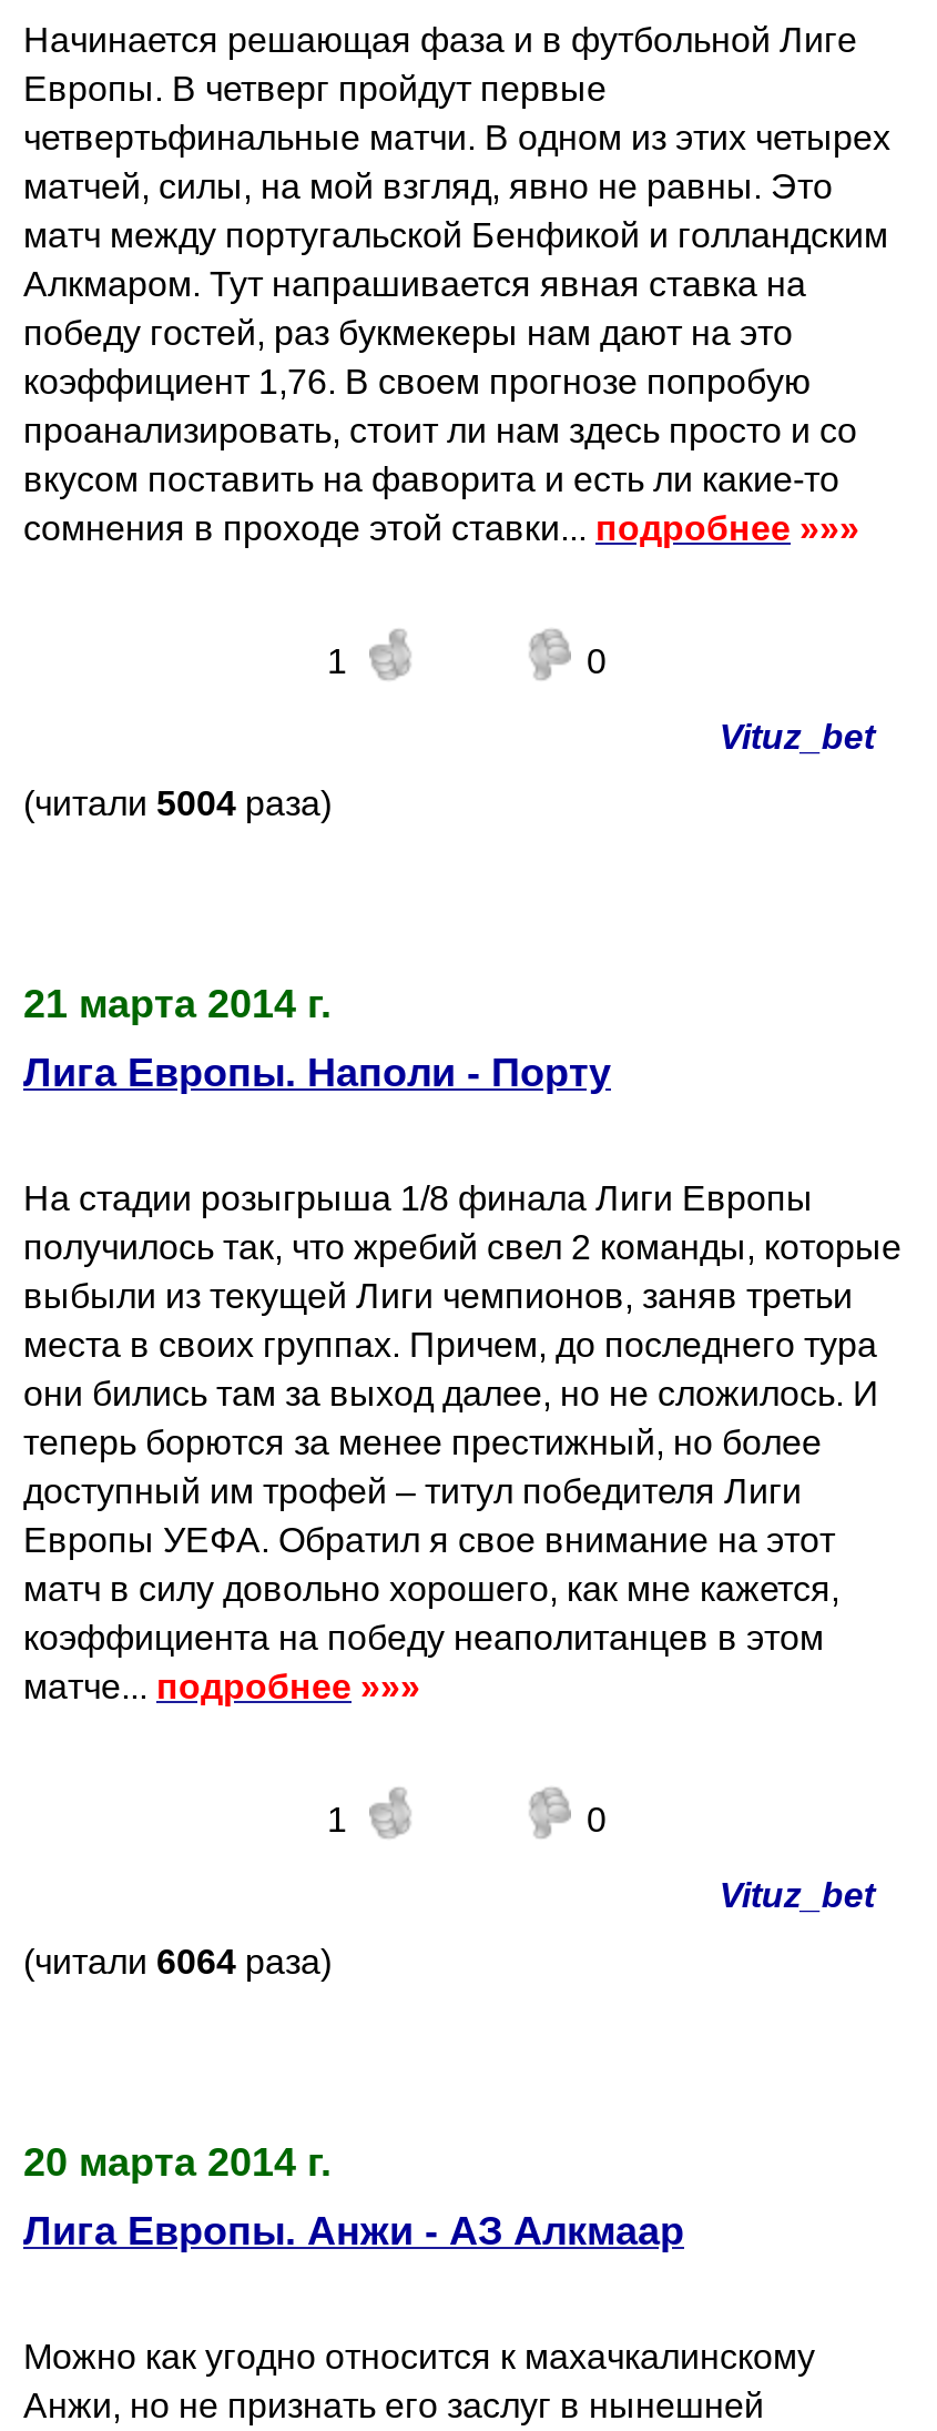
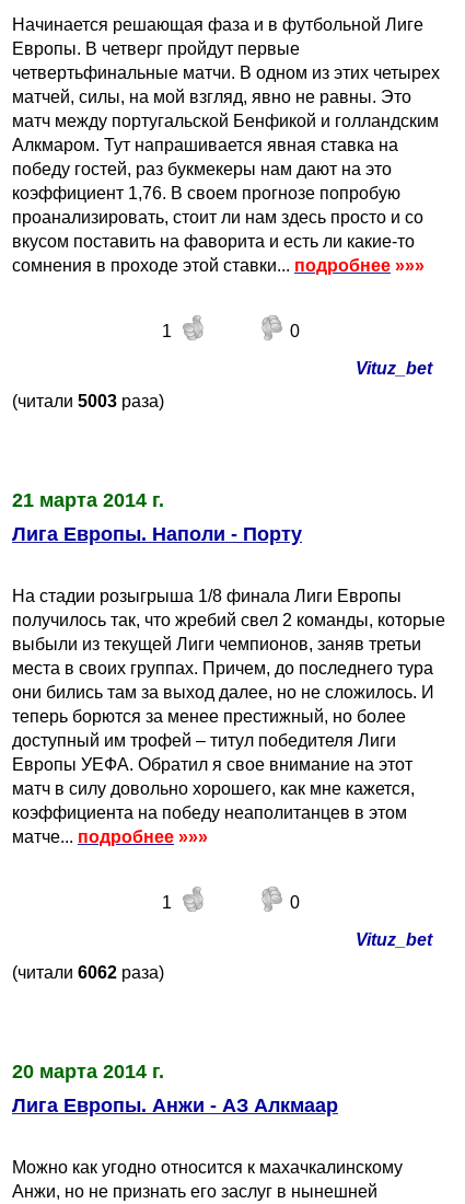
[23,784,332,822] (читали 5004 раза) -> [12,392,164,410] (читали 5003 раза)
[23,1943,332,1981] (читали 6064 раза) -> [12,963,164,982] (читали 6062 раза)

